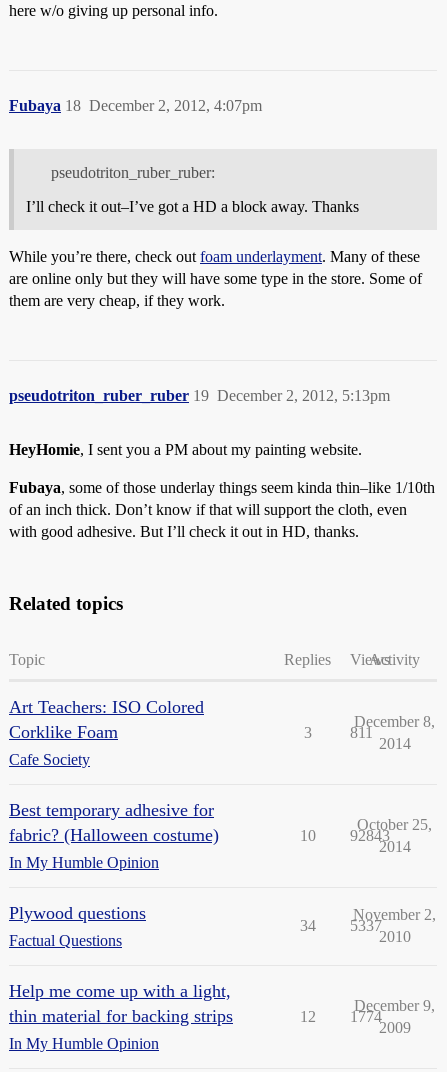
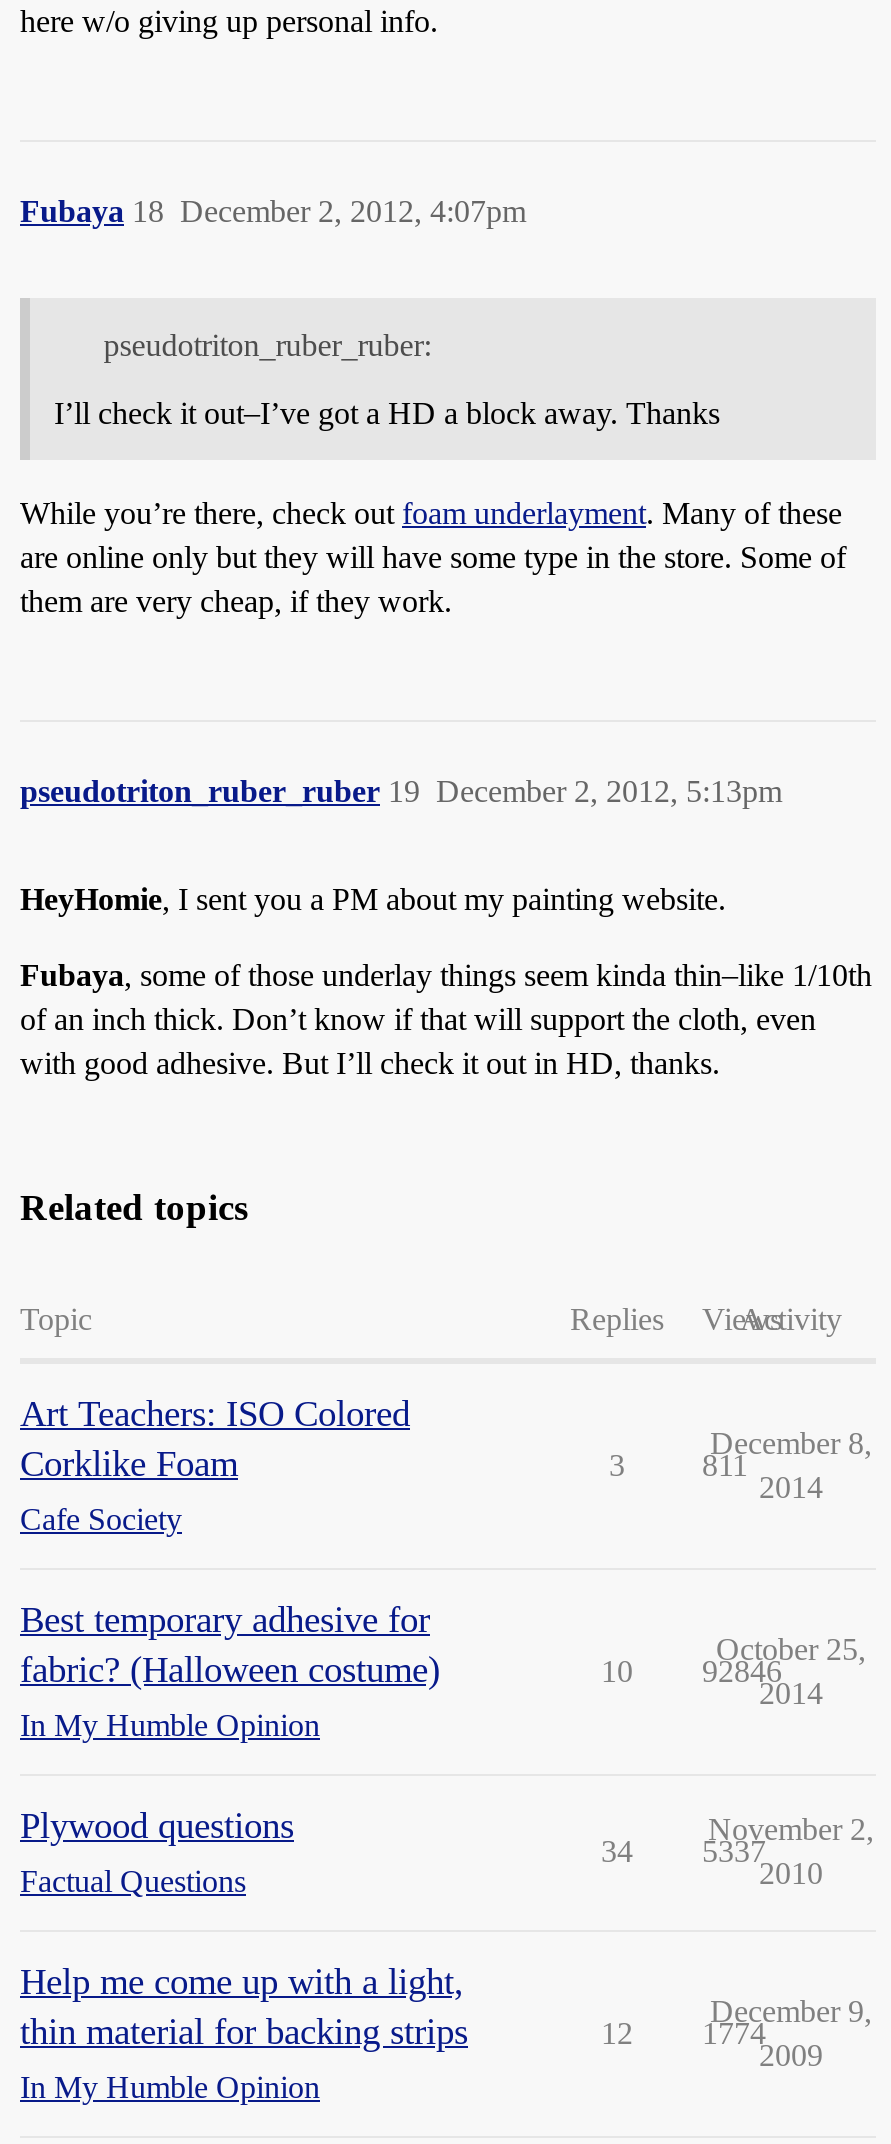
[350,827,390,844] 92843 -> [702,1654,782,1688] 92846

